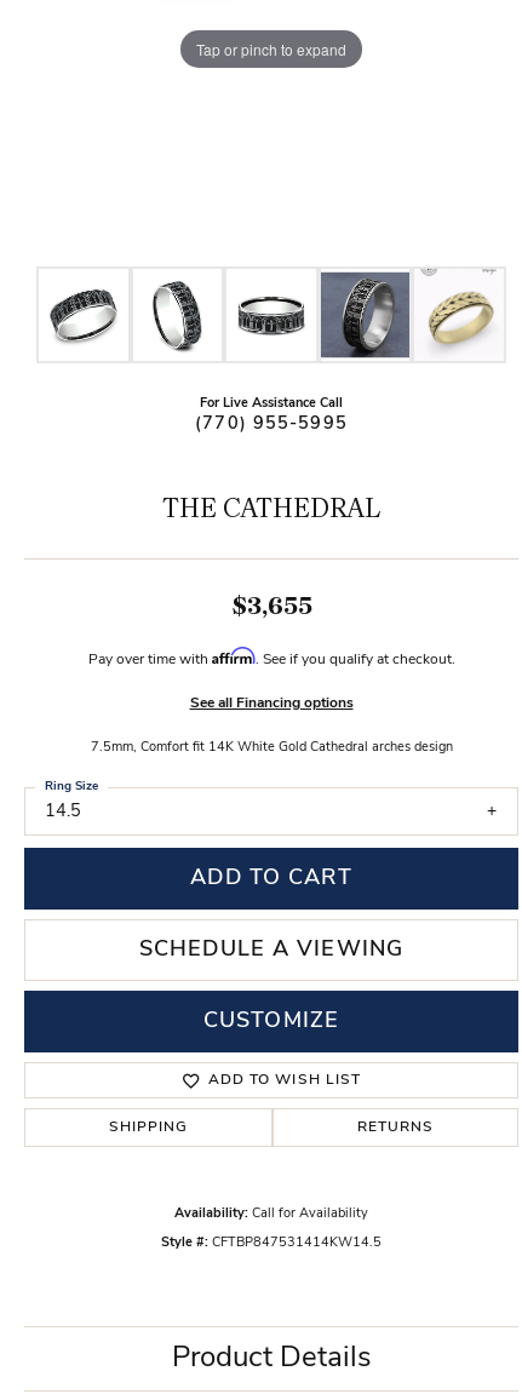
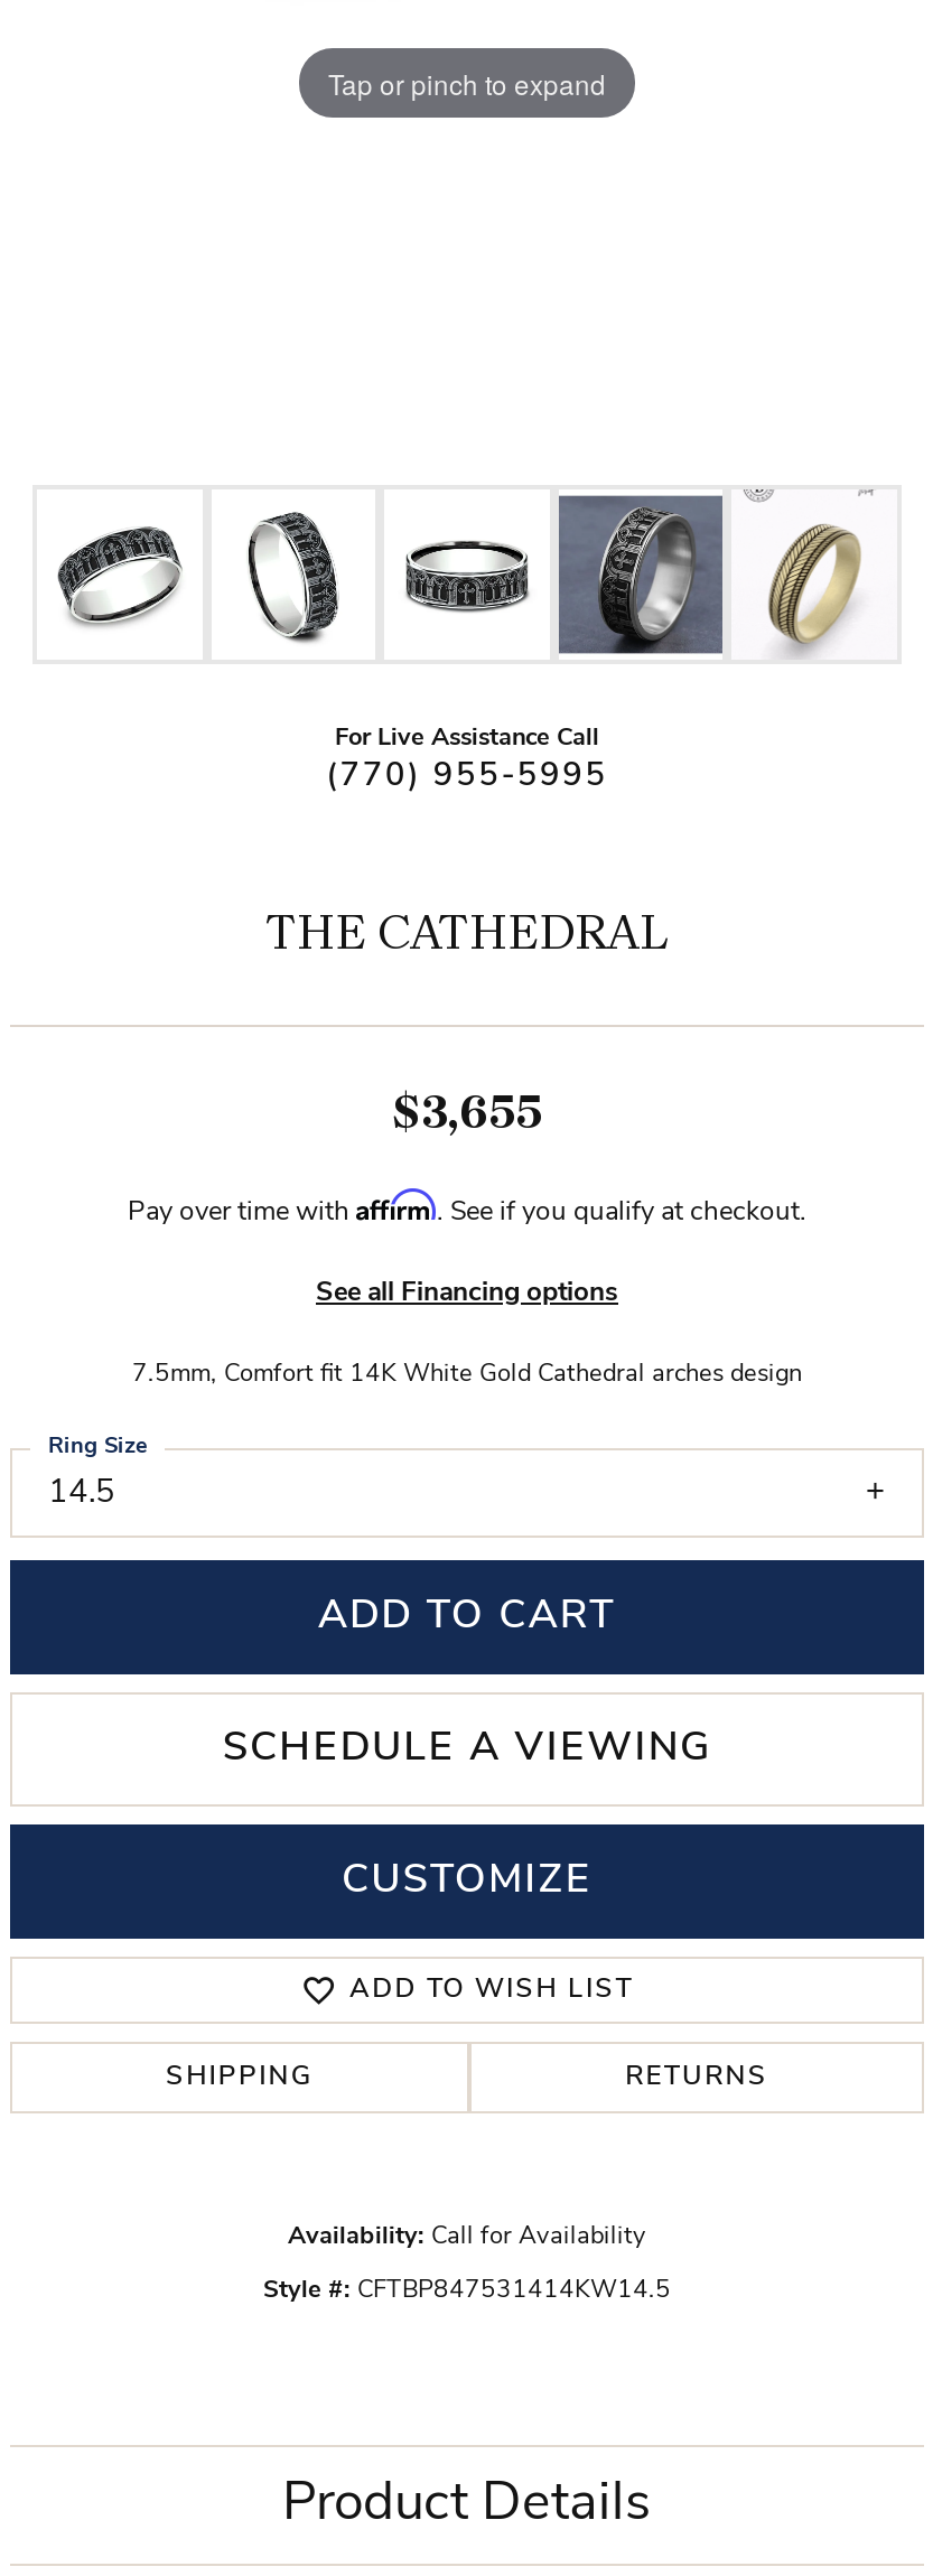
[428,288,494,360] [image] -> [758,523,877,657] [image]

